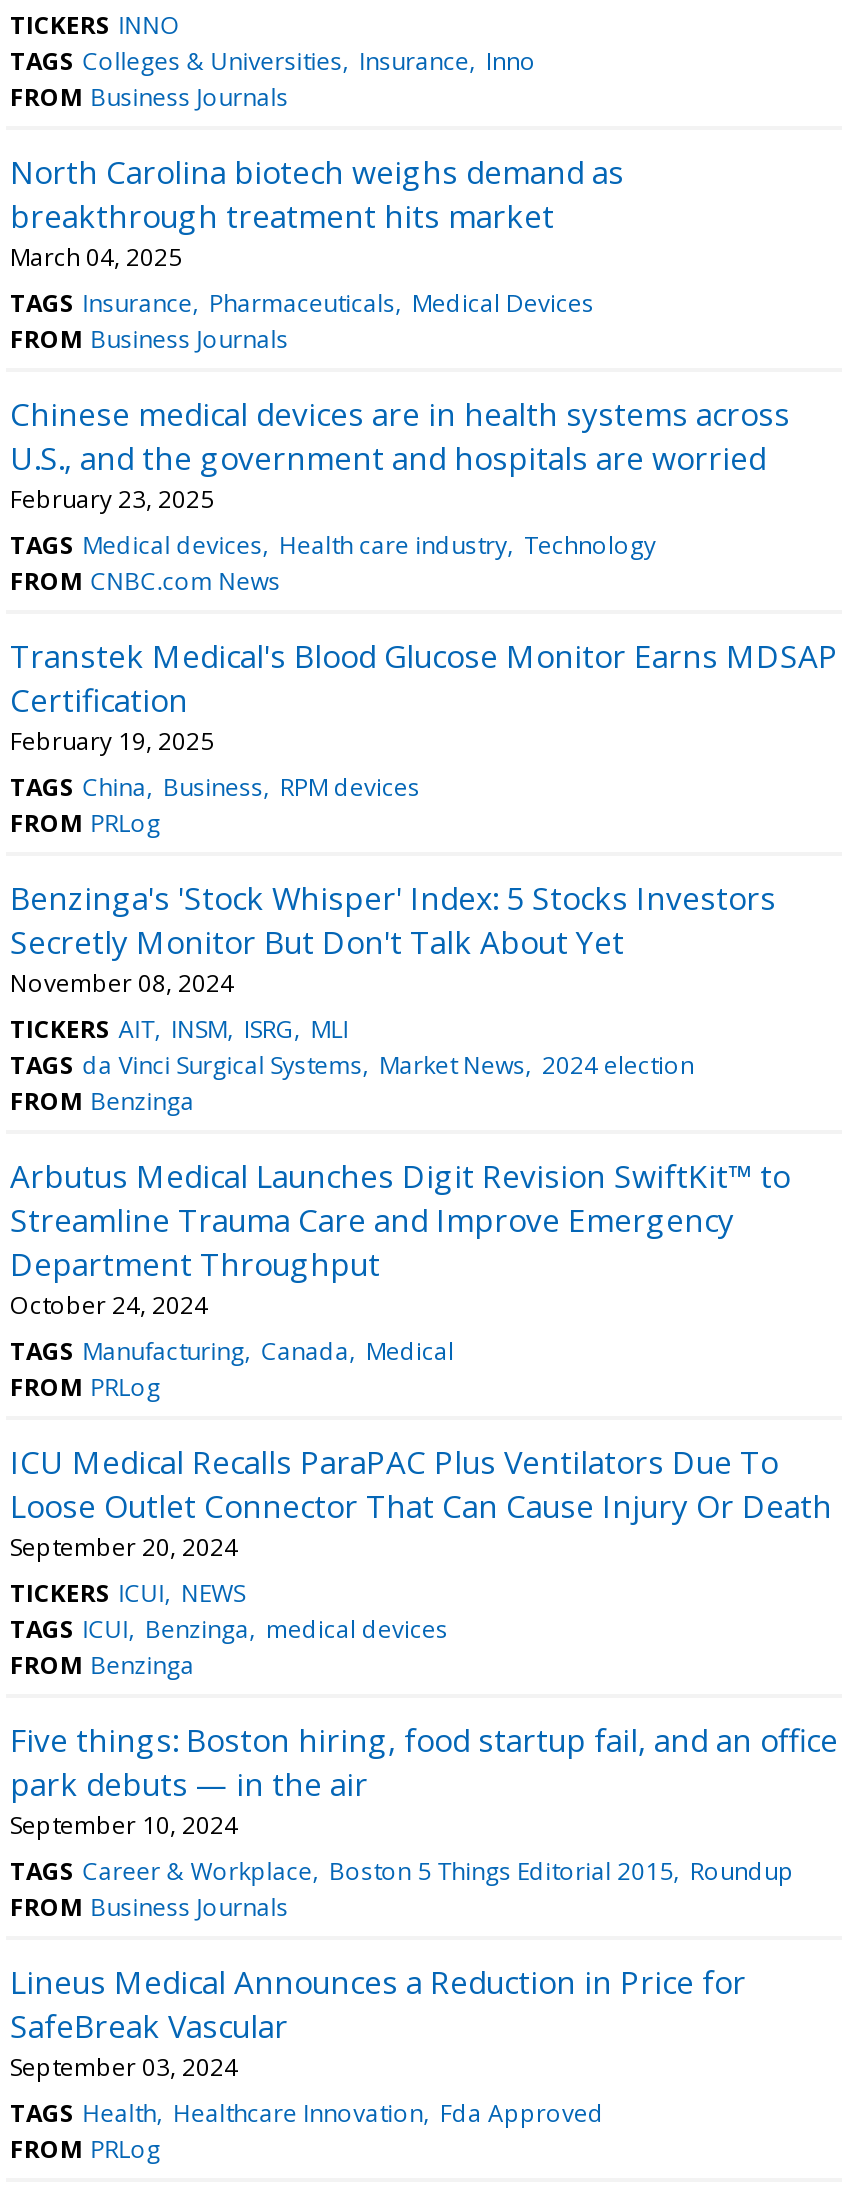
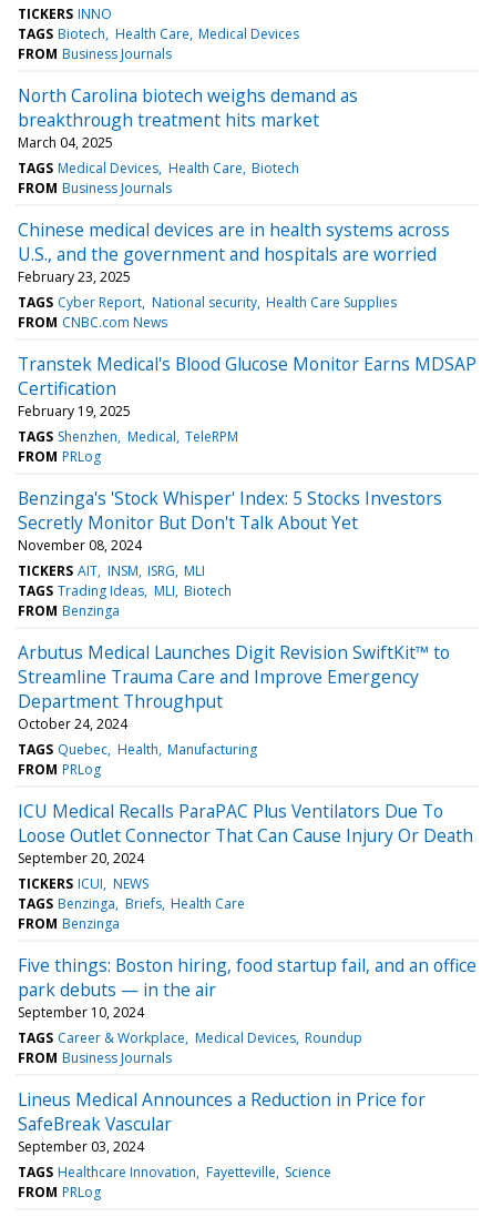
[10,44,536,78] TAGS Colleges & Universities Insurance Inno -> [18,24,299,43] TAGS Biotech Health Care Medical Devices
[10,286,594,320] TAGS Insurance Pharmaceuticals Medical Devices -> [18,158,299,177] TAGS Medical Devices Health Care Biotech
[10,528,656,562] TAGS Medical devices Health care industry Technology -> [18,293,397,312] TAGS Cyber Report National security Health Care Supplies
[10,770,420,804] TAGS China Business RPM devices -> [18,427,238,446] TAGS Shenzhen Medical TeleRPM
[10,1048,694,1082] TAGS da Vinci Surgical Systems Market News 2024 election -> [18,581,231,600] TAGS Trading Ideas MLI Biotech
[10,1334,454,1368] TAGS Manufacturing Canada Medical -> [18,740,257,759] TAGS Quebec Health Manufacturing
[10,1612,448,1646] TAGS ICUI Benzinga medical devices -> [18,894,245,913] TAGS Benzinga Briefs Health Care
[10,1854,794,1888] TAGS Career & Workplace Boston 5 Things Editorial 2015 Roundup -> [18,1028,362,1047] TAGS Career & Workplace Medical Devices Roundup
[10,2096,604,2130] TAGS Health Healthcare Innovation Fda Approved -> [18,1162,331,1181] TAGS Healthcare Innovation Fayetteville Science

